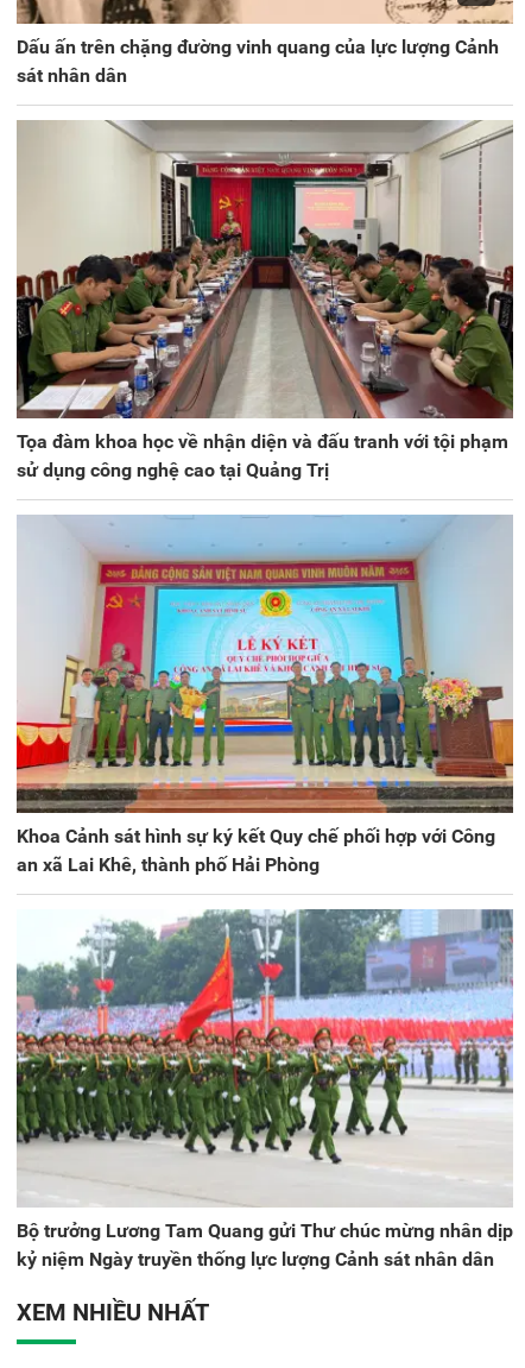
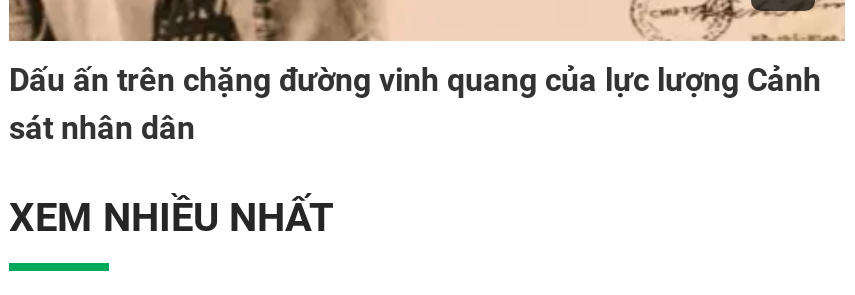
[15,119,514,481] [image] | Tọa đàm khoa học về nhận diện và đấu tranh với tội phạm | sử dụng công nghệ cao tại Quảng Trị -> none
[15,513,513,876] [image] | Khoa Cảnh sát hình sự ký kết Quy chế phối hợp với Công | an xã Lai Khê, thành phố Hải Phòng -> none
[15,908,513,1270] [image] | Bộ trưởng Lương Tam Quang gửi Thư chúc mừng nhân dịp | kỷ niệm Ngày truyền thống lực lượng Cảnh sát nhân dân -> none

